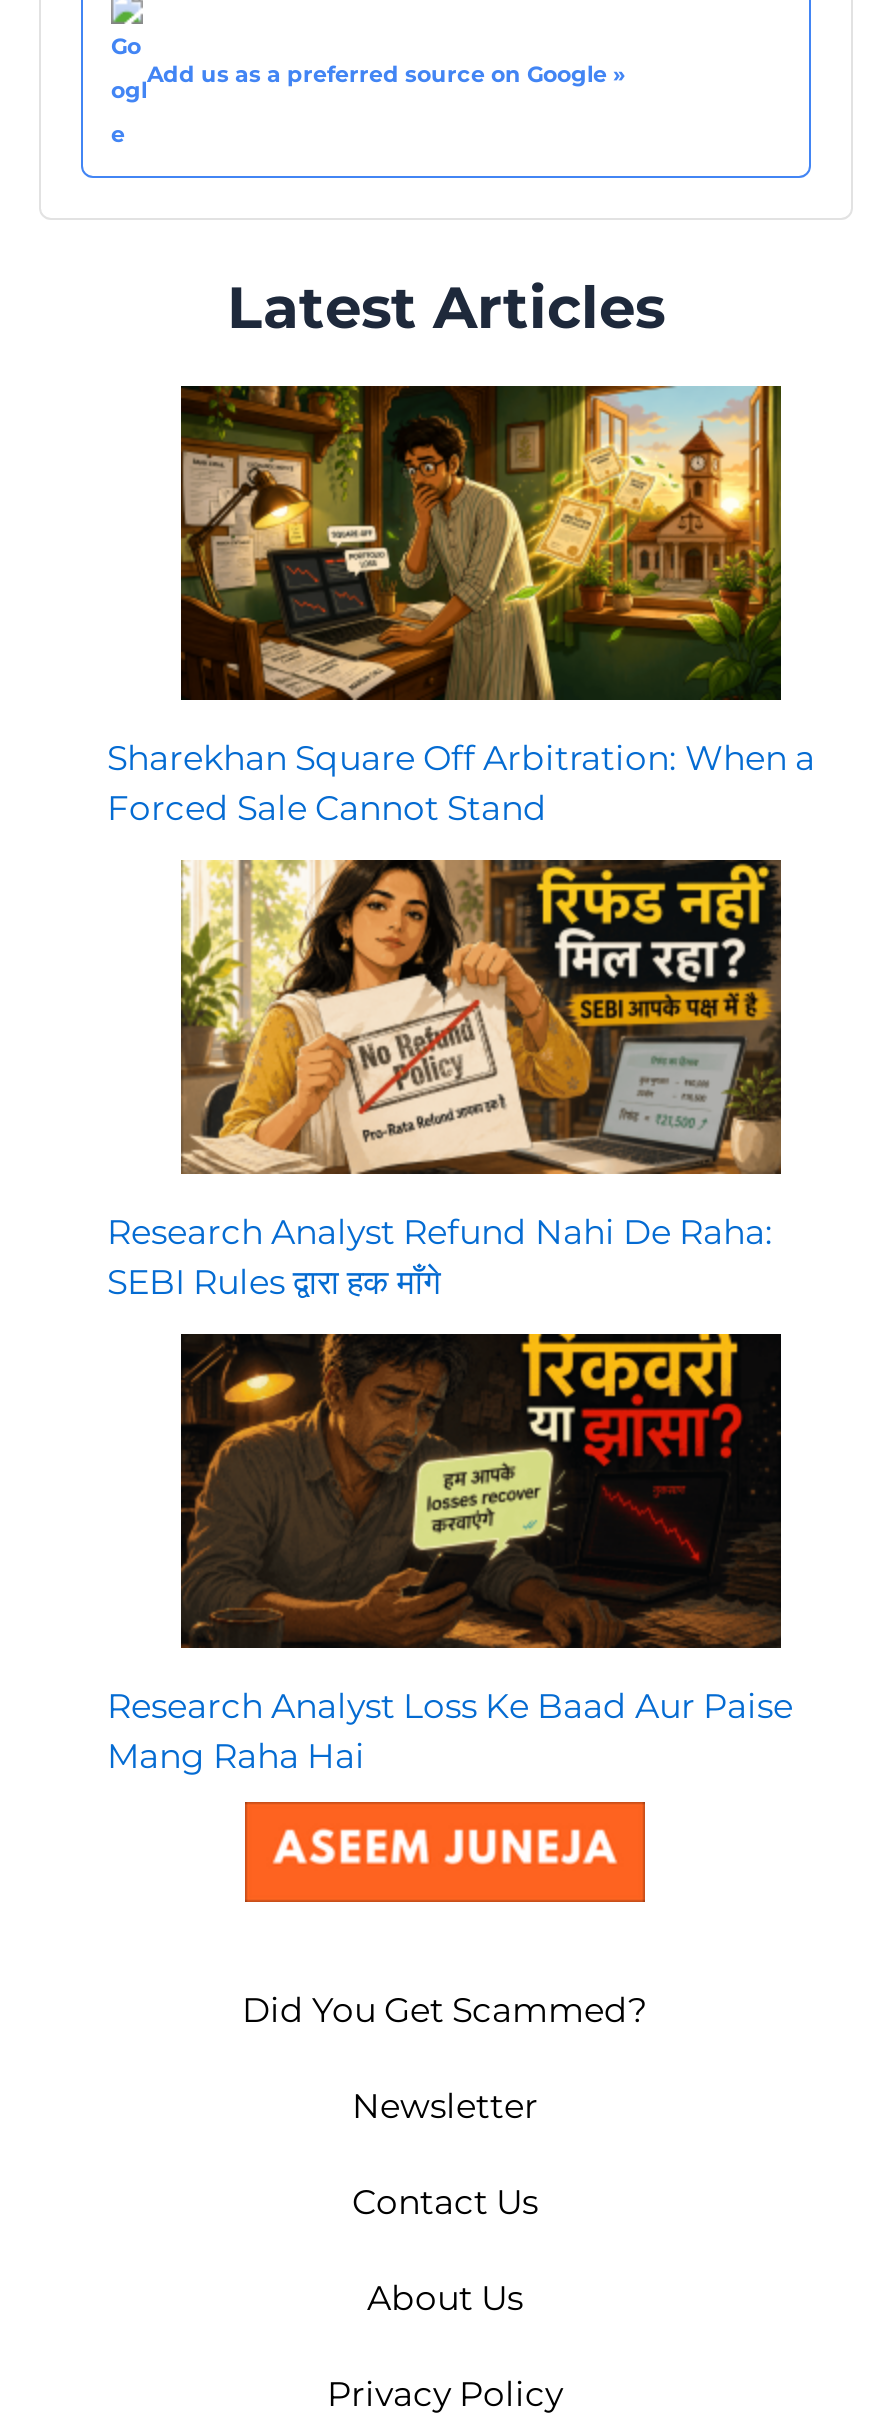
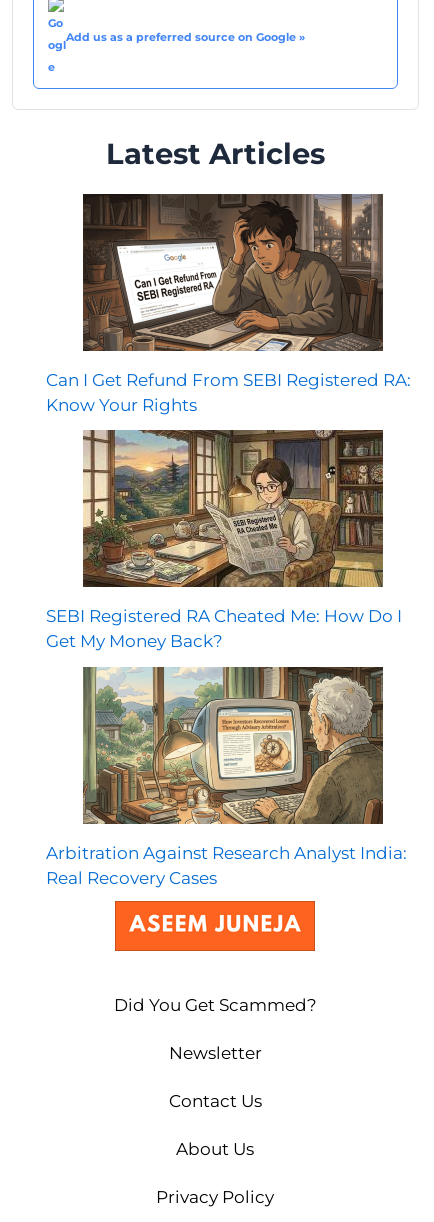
[107,384,815,829] [image] | Sharekhan Square Off Arbitration: When a | Forced Sale Cannot Stand -> [46,193,411,414] [image] | Can I Get Refund From SEBI Registered RA: | Know Your Rights
[107,858,781,1302] [image] | Research Analyst Refund Nahi De Raha: | SEBI Rules द्वारा हक माँगे -> [46,429,402,651] [image] | SEBI Registered RA Cheated Me: How Do I | Get My Money Back?
[107,1332,793,1776] [image] | Research Analyst Loss Ke Baad Aur Paise | Mang Raha Hai -> [46,666,407,888] [image] | Arbitration Against Research Analyst India: | Real Recovery Cases

